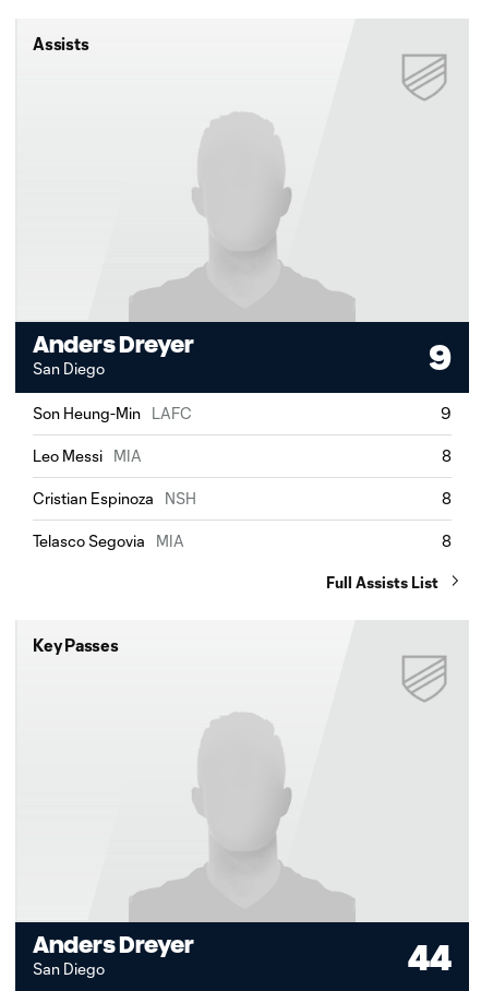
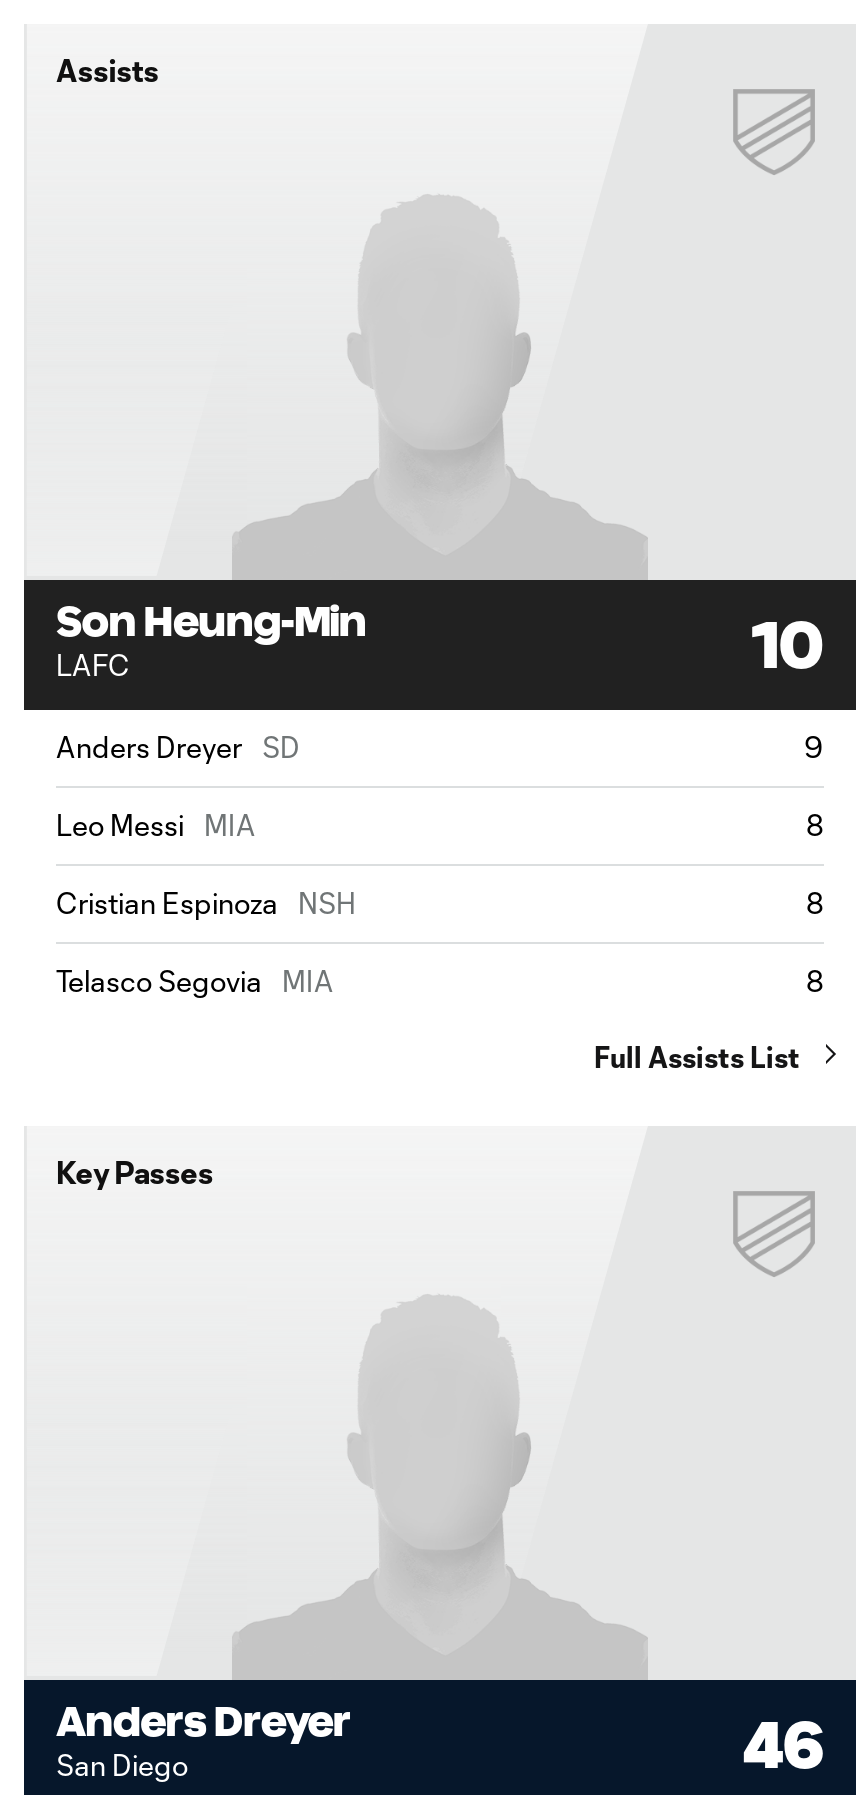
[33,332,452,378] Anders Dreyer | San Diego | 9 -> [56,598,824,682] Son Heung-Min | LAFC | 10
[33,403,192,422] Son Heung-Min LAFC -> [56,729,300,763] Anders Dreyer SD
[407,938,452,977] 44 -> [743,1709,824,1781] 46

